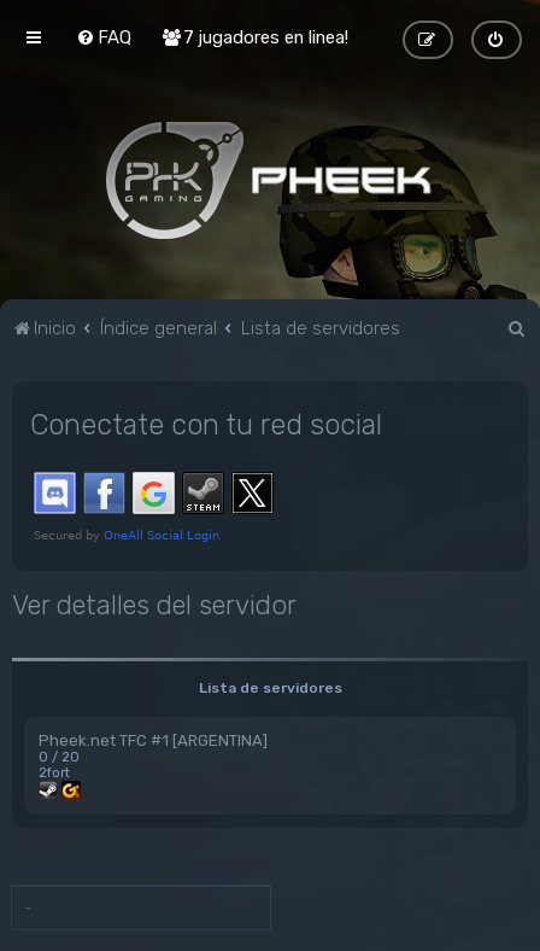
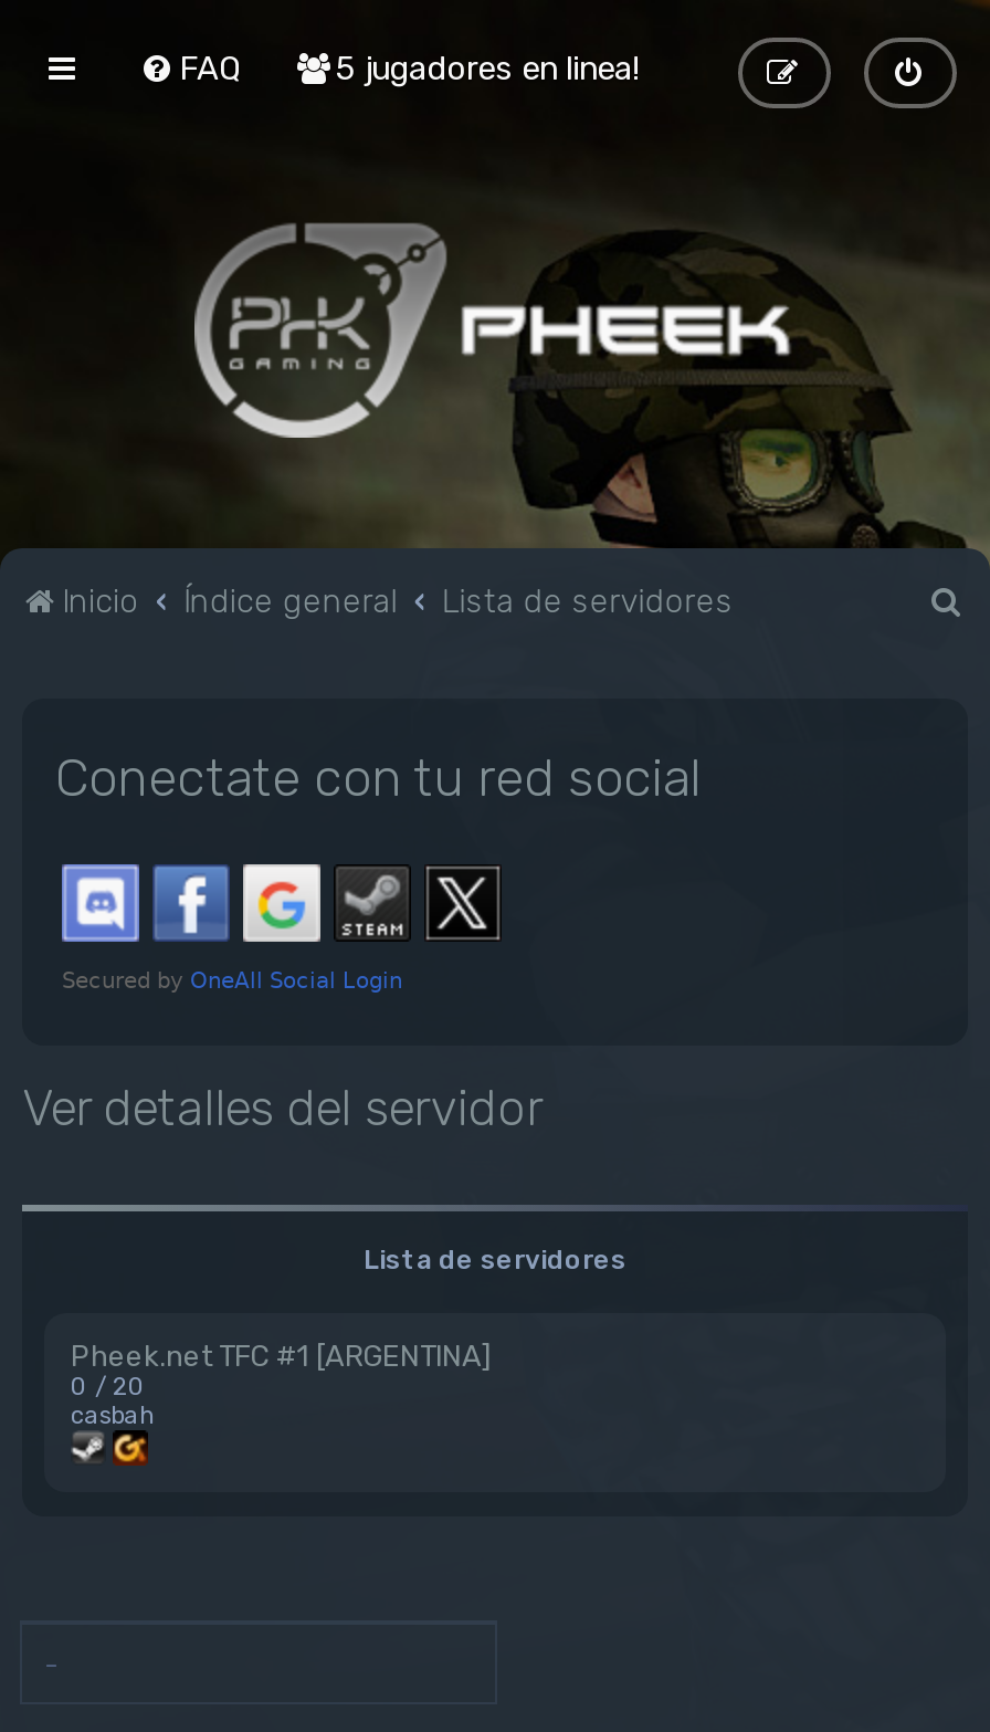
[183,27,348,48] 7 jugadores en linea! -> [336,49,639,88] 5 jugadores en linea!
[39,765,70,781] 2fort -> [71,1401,155,1430] casbah

